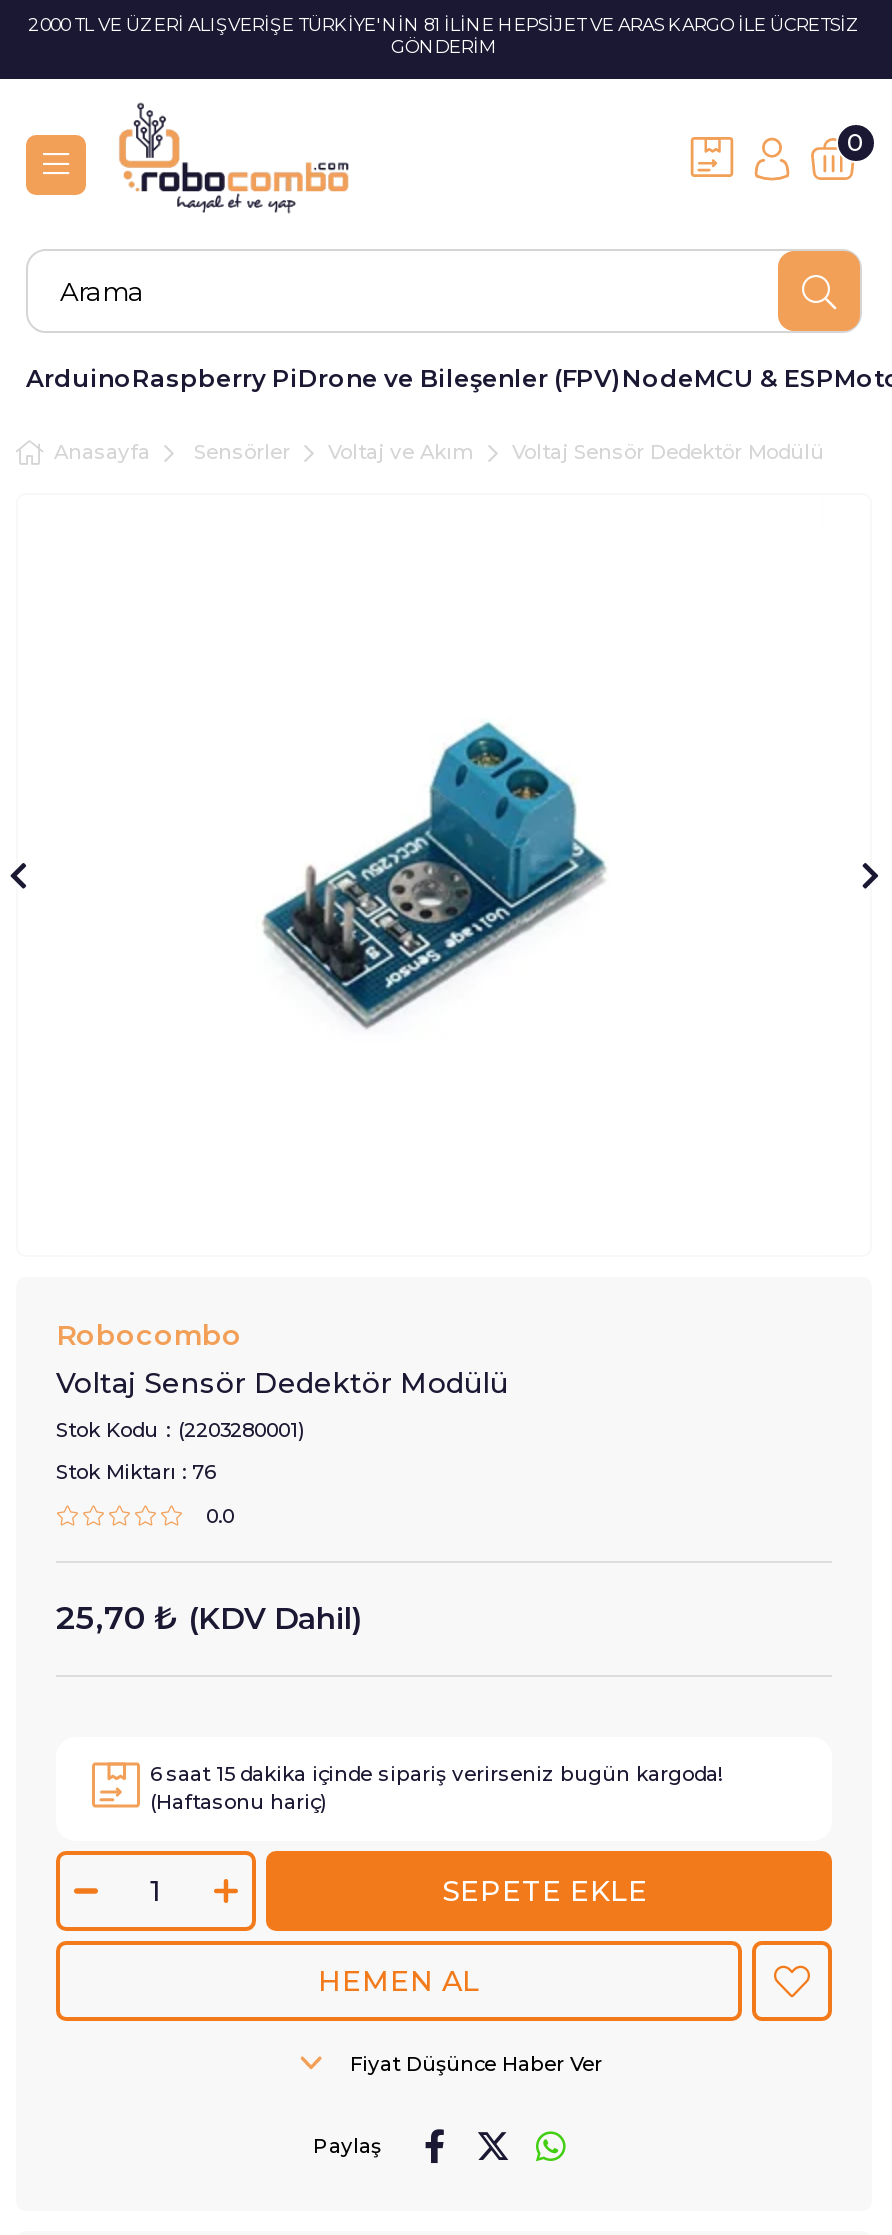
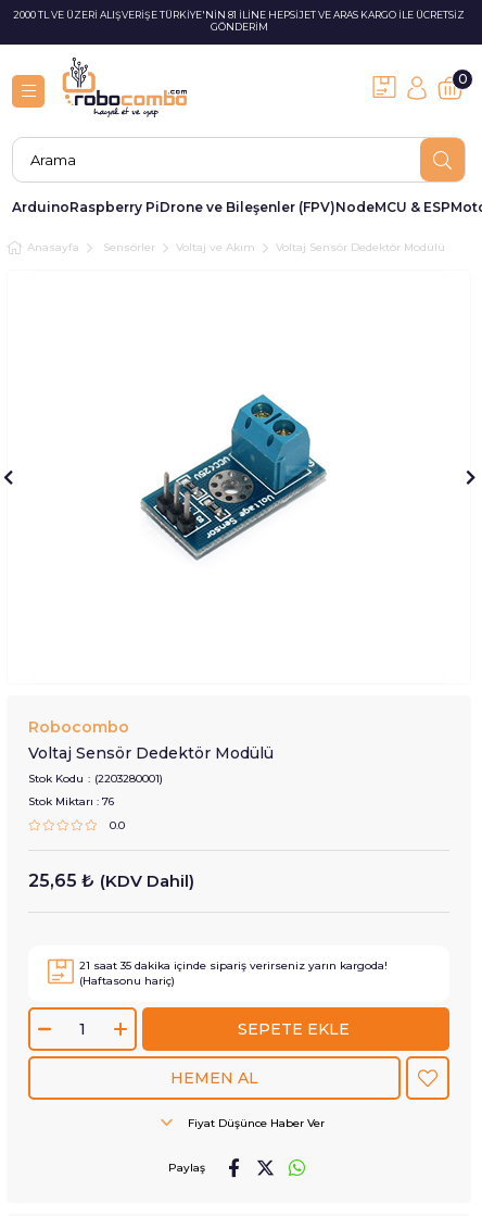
[56,1599,362,1637] 25,70 ₺ (KDV Dahil) -> [28,870,194,891] 25,65 ₺ (KDV Dahil)
[150,1761,724,1787] 6 saat 15 dakika içinde sipariş verirseniz bugün kargoda! -> [79,958,388,973] 21 saat 35 dakika içinde sipariş verirseniz yarın kargoda!

